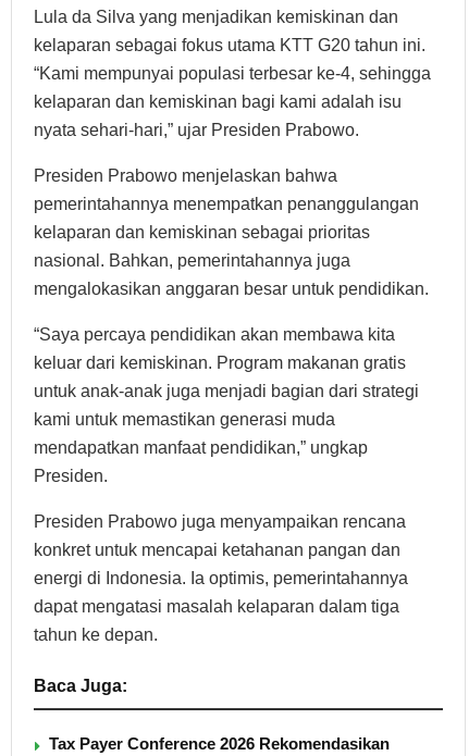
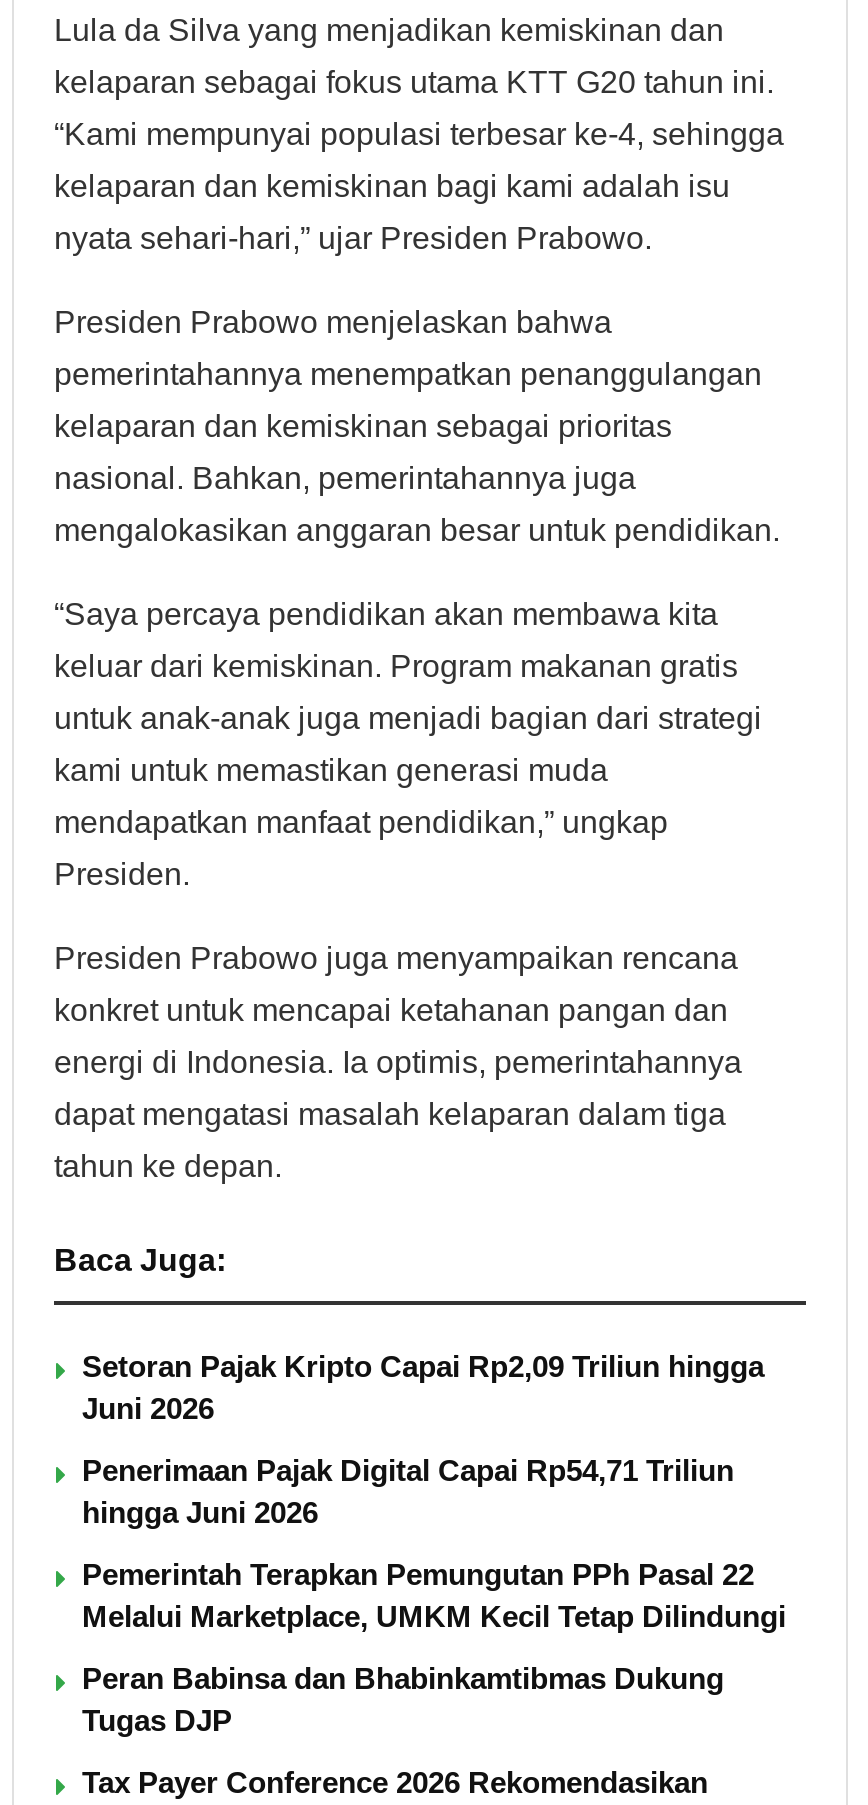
none -> [82,1348,786,1736] Setoran Pajak Kripto Capai Rp2,09 Triliun hingga | Juni 2026 | Penerimaan Pajak Digital Capai Rp54,71 Triliun | hingga Juni 2026 | Pemerintah Terapkan Pemungutan PPh Pasal 22 | Melalui Marketplace, UMKM Kecil Tetap Dilindungi | Peran Babinsa dan Bhabinkamtibmas Dukung | Tugas DJP

